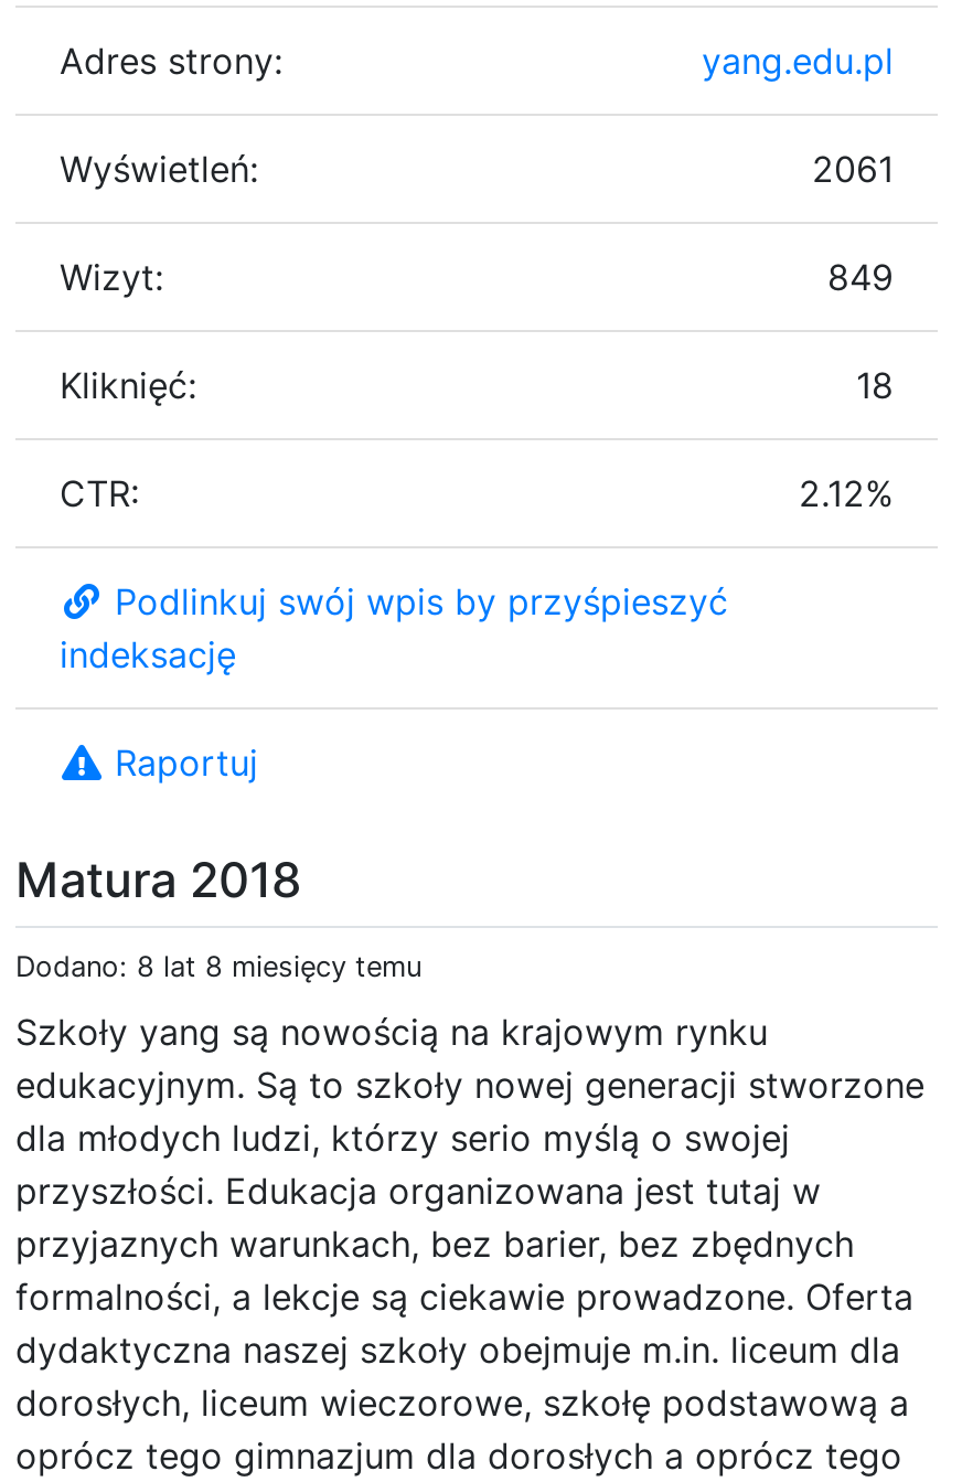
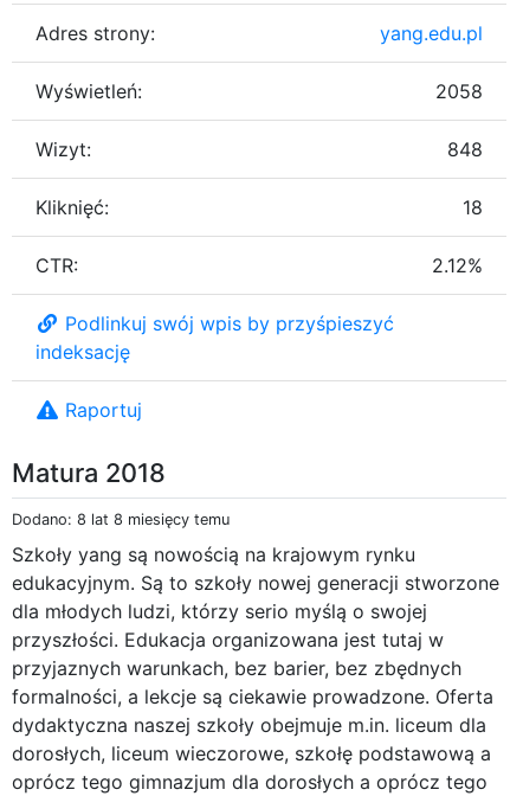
[812,146,894,190] 2061 -> [435,79,483,103] 2058
[827,254,894,298] 849 -> [447,137,483,161] 848

